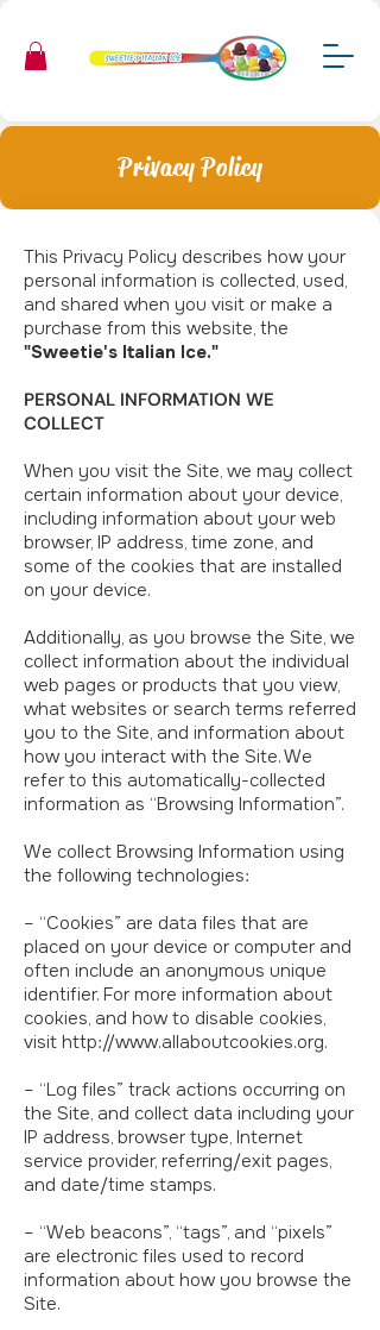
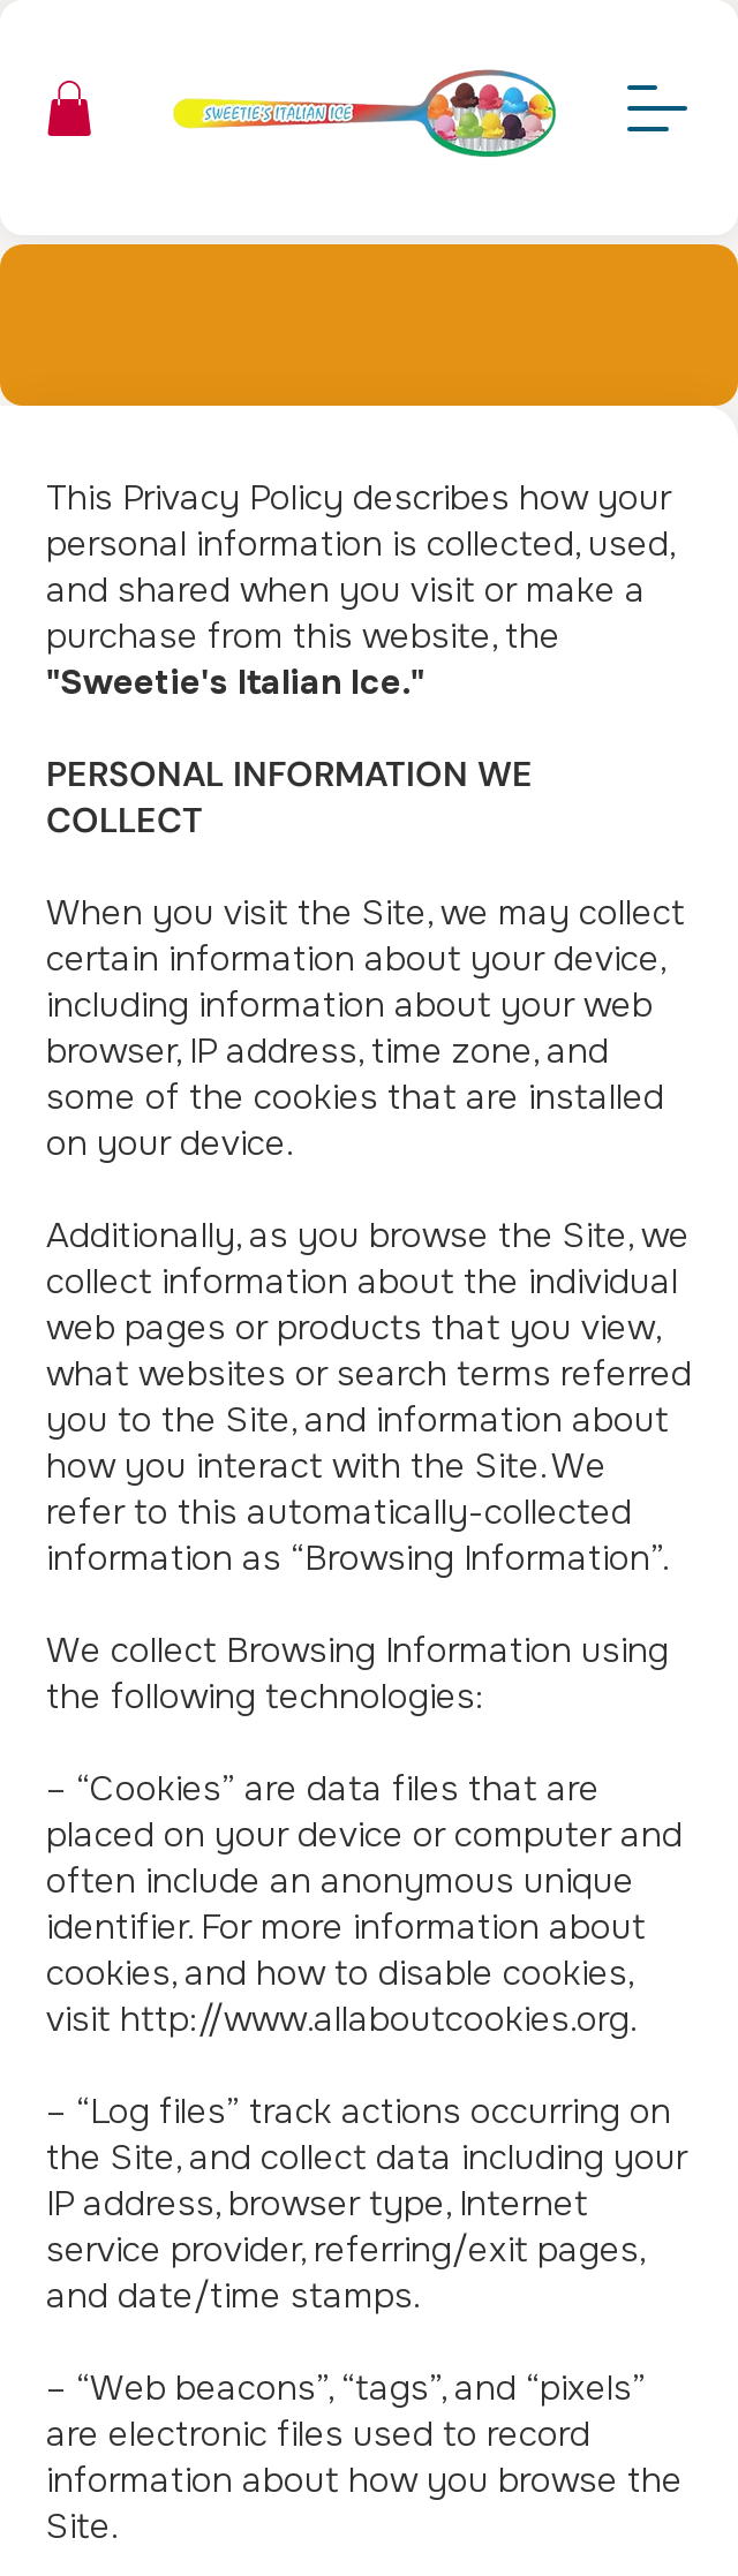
[118,151,262,184] Privacy Policy -> none

